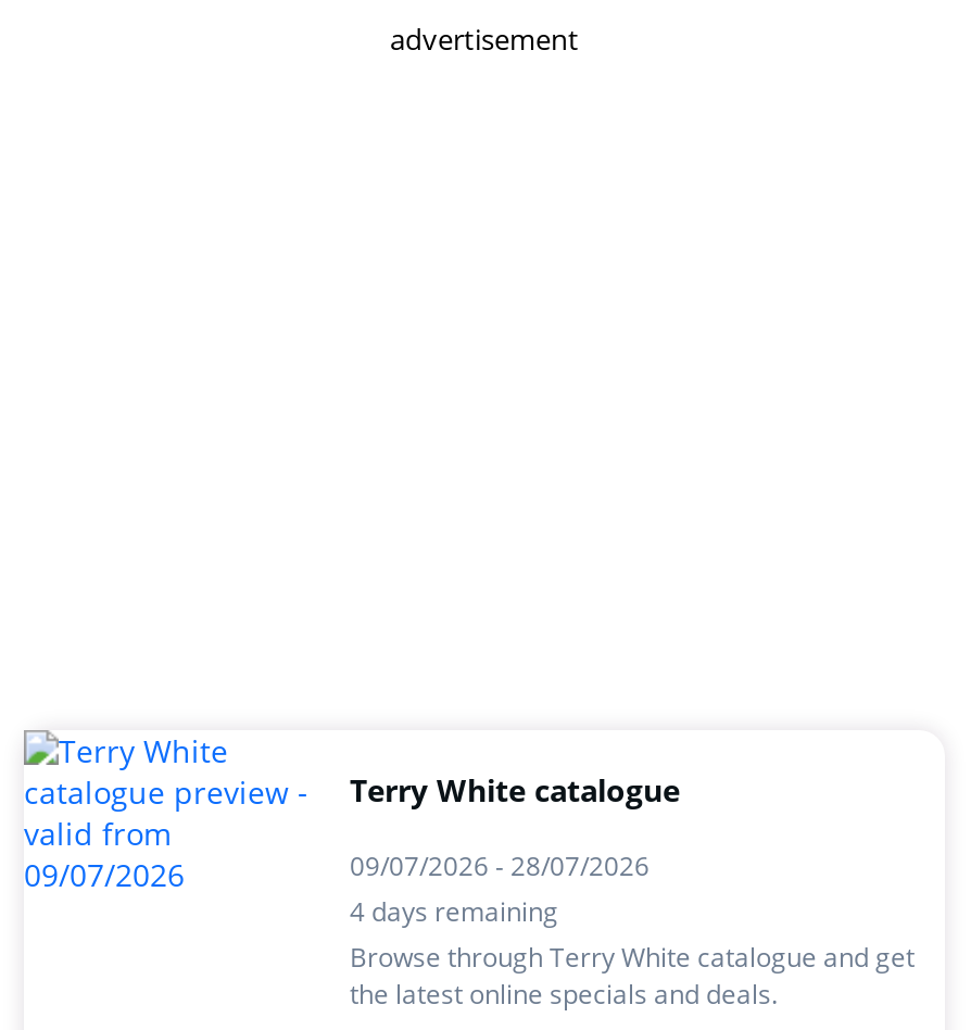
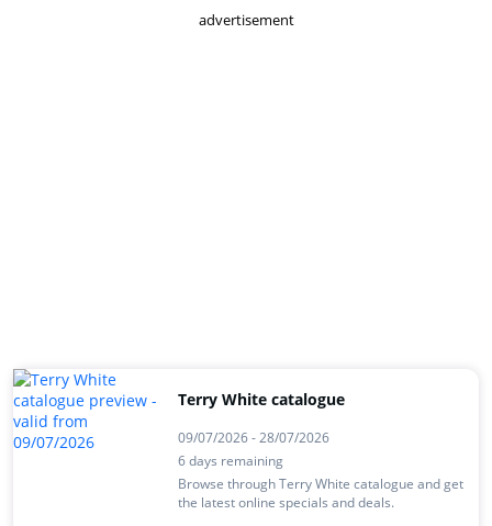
[350,893,558,930] 4 days remaining -> [178,451,283,470] 6 days remaining

